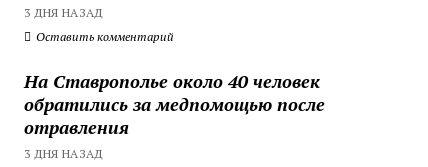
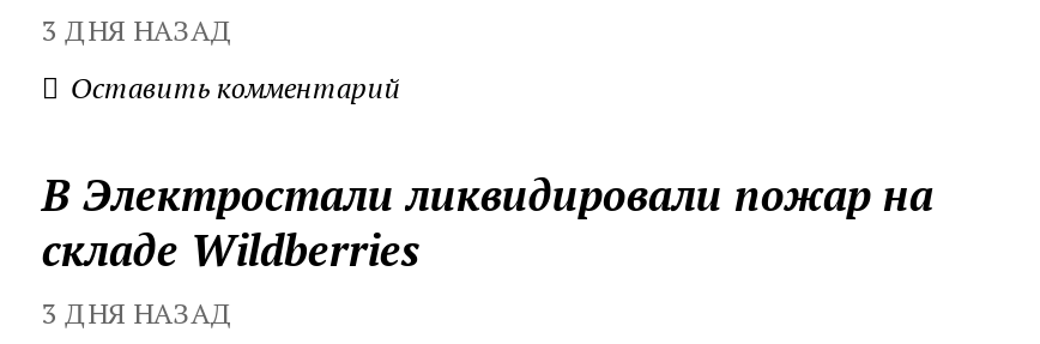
[24,69,325,139] На Ставрополье около 40 человек | обратились за медпомощью после | отравления -> [42,165,933,278] В Электростали ликвидировали пожар на | складе Wildberries

